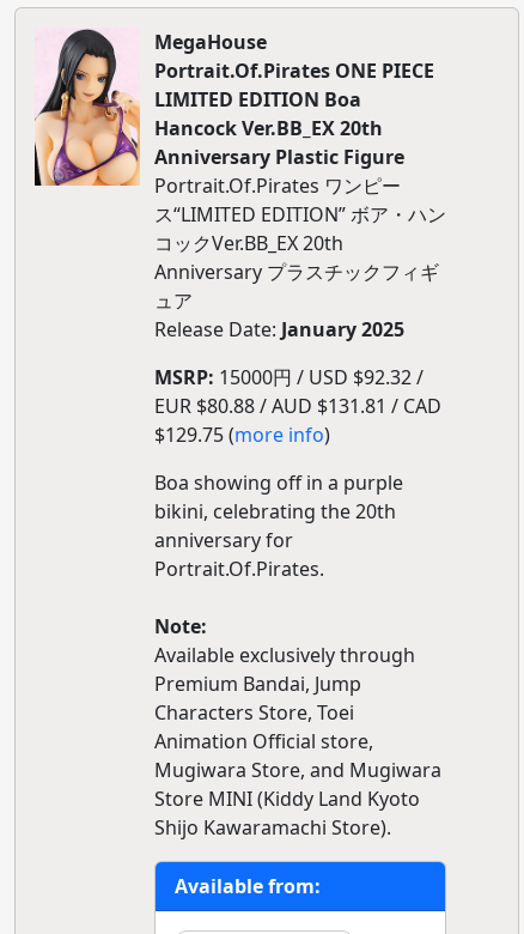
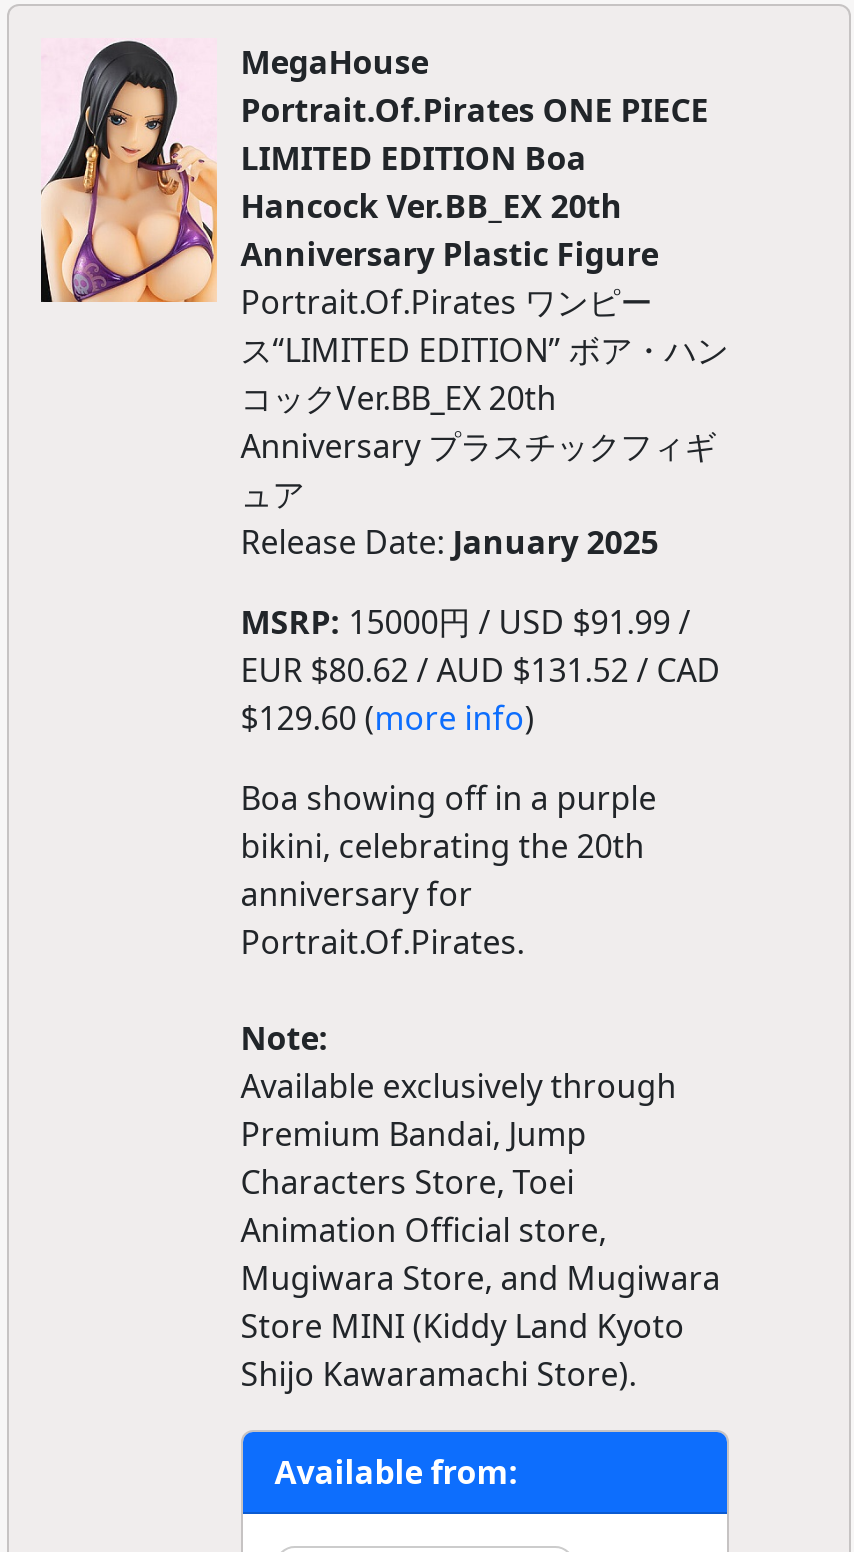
[154,364,423,390] MSRP: 15000円 / USD $92.32 / -> [241,600,691,644] MSRP: 15000円 / USD $91.99 /
[154,393,441,419] EUR $80.88 / AUD $131.81 / CAD -> [241,648,721,692] EUR $80.62 / AUD $131.52 / CAD
[154,421,330,448] $129.75 (more info) -> [241,696,535,740] $129.60 (more info)

